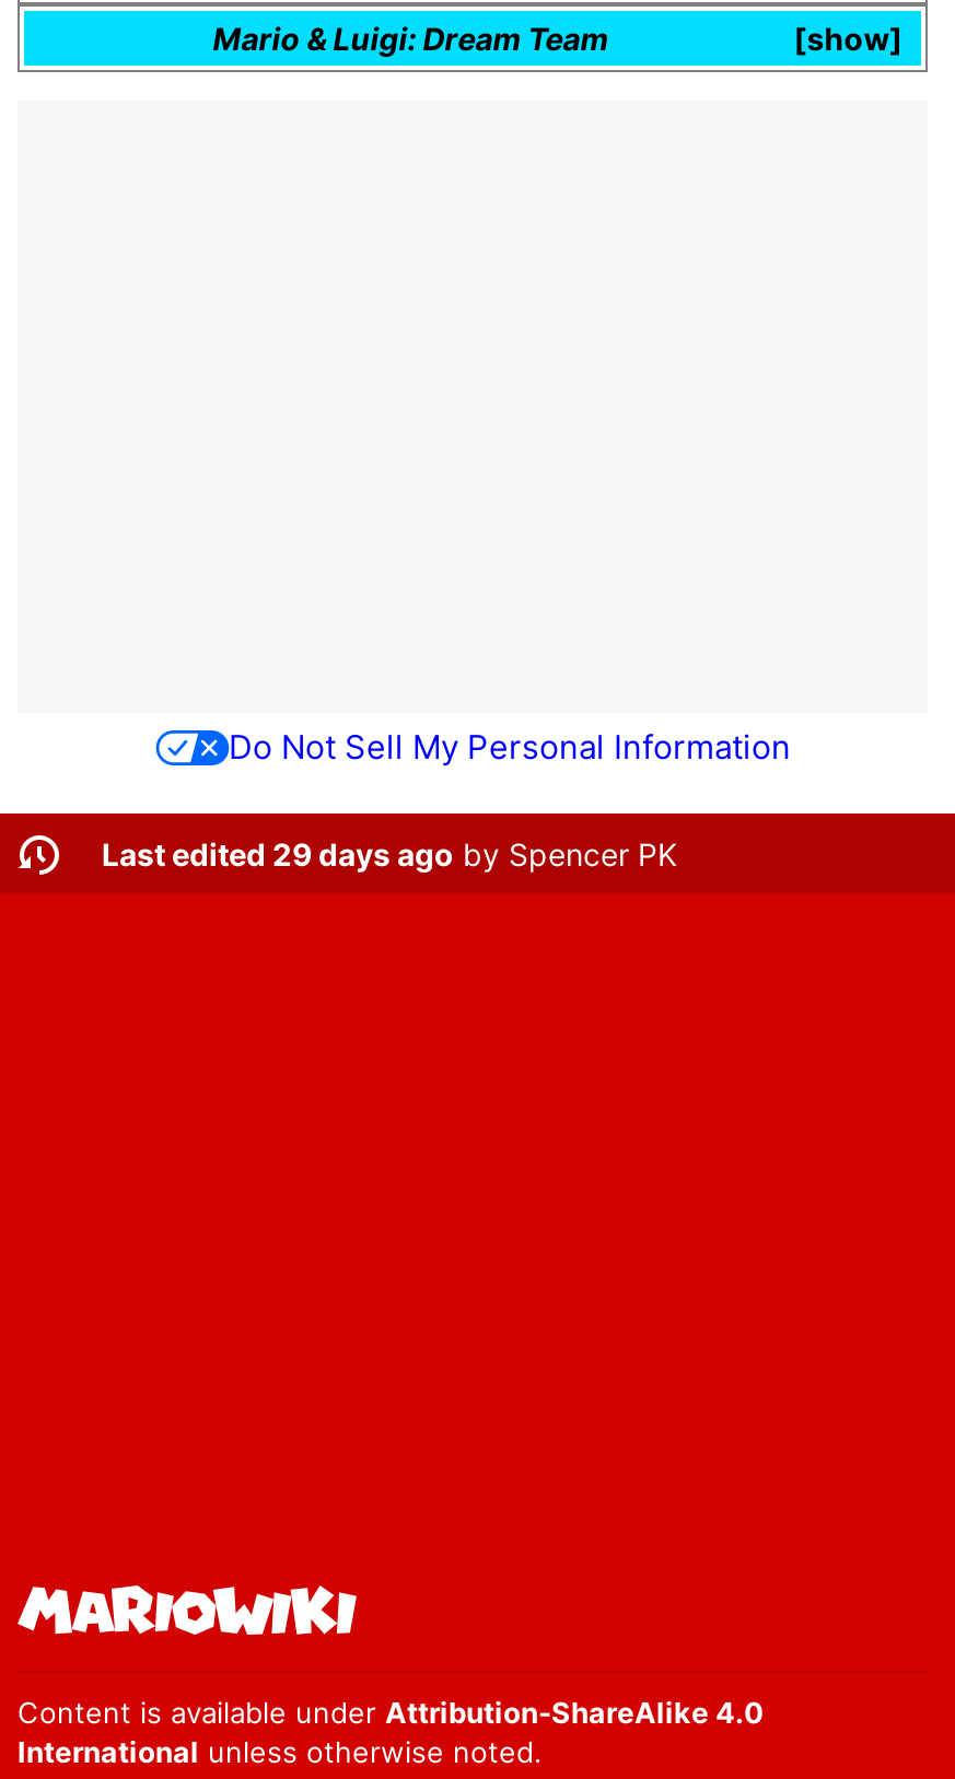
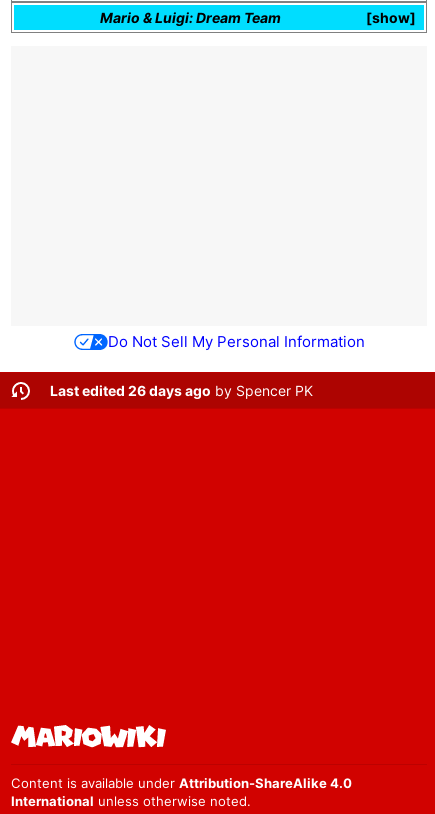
[102,836,677,873] Last edited 29 days ago by Spencer PK -> [49,382,312,399] Last edited 26 days ago by Spencer PK

